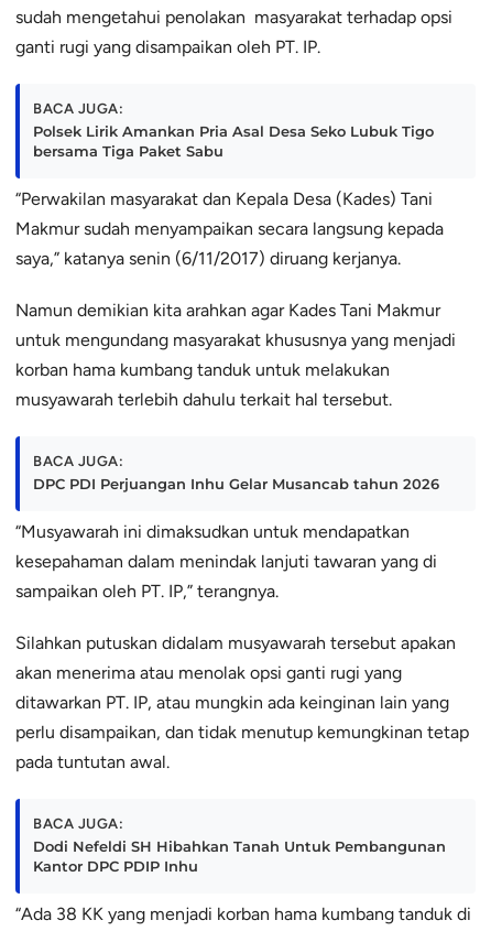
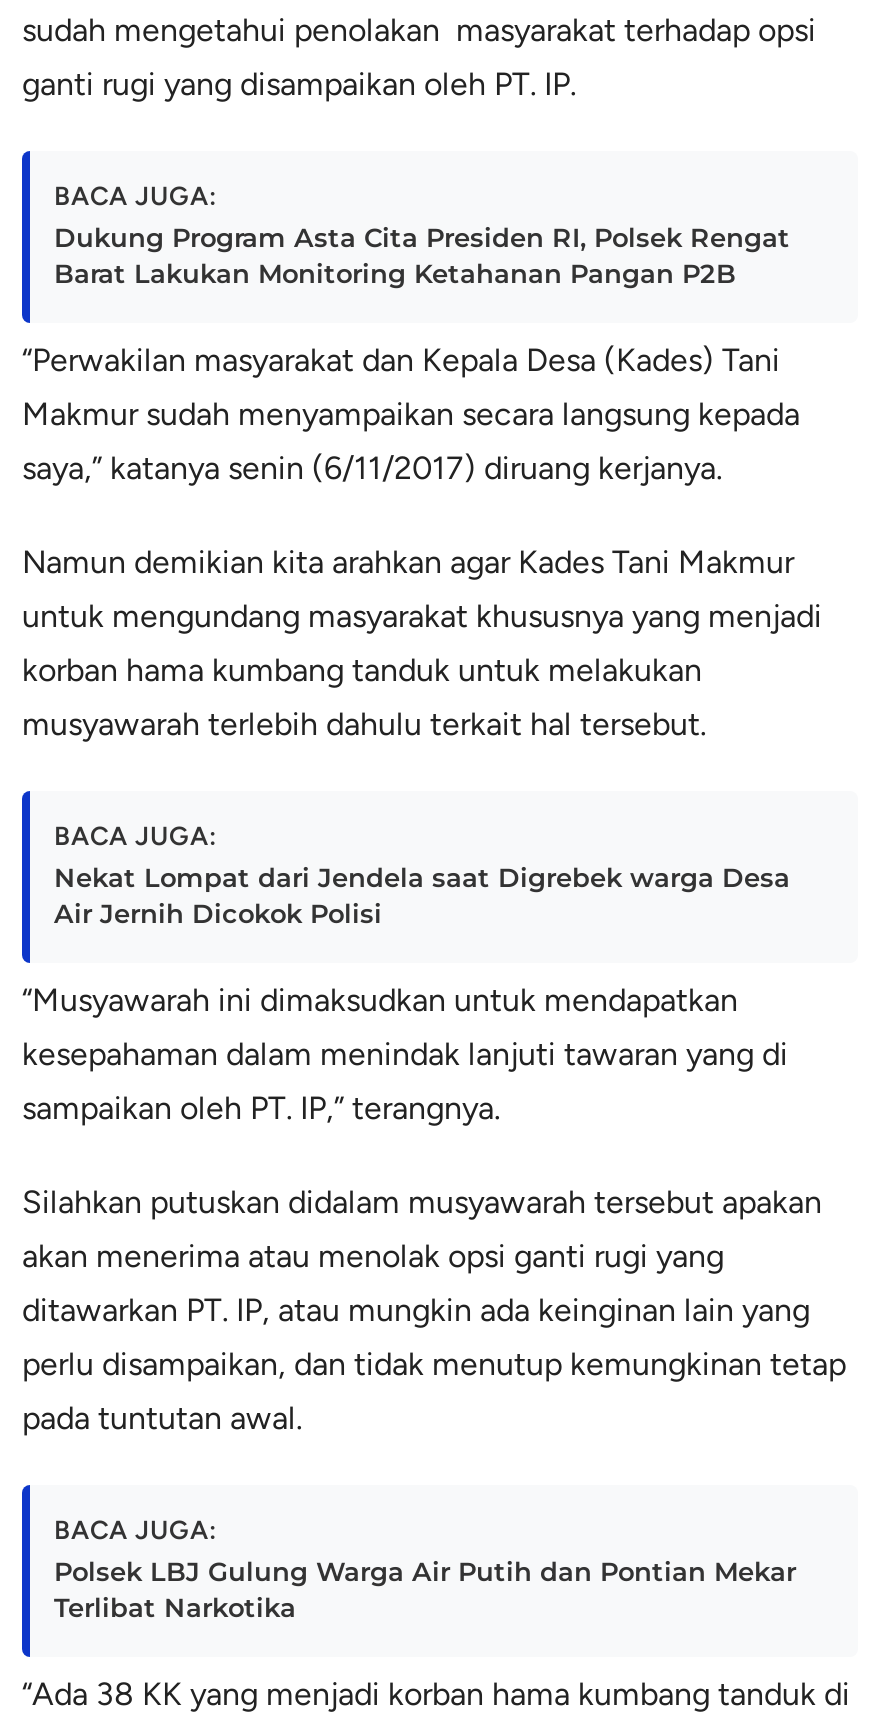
[33,122,434,160] Polsek Lirik Amankan Pria Asal Desa Seko Lubuk Tigo | bersama Tiga Paket Sabu -> [54,221,790,289] Dukung Program Asta Cita Presiden RI, Polsek Rengat | Barat Lakukan Monitoring Ketahanan Pangan P2B
[33,475,439,493] DPC PDI Perjuangan Inhu Gelar Musancab tahun 2026 -> [54,861,790,929] Nekat Lompat dari Jendela saat Digrebek warga Desa | Air Jernih Dicokok Polisi
[33,837,446,875] Dodi Nefeldi SH Hibahkan Tanah Untuk Pembangunan | Kantor DPC PDIP Inhu -> [54,1555,796,1623] Polsek LBJ Gulung Warga Air Putih dan Pontian Mekar | Terlibat Narkotika

